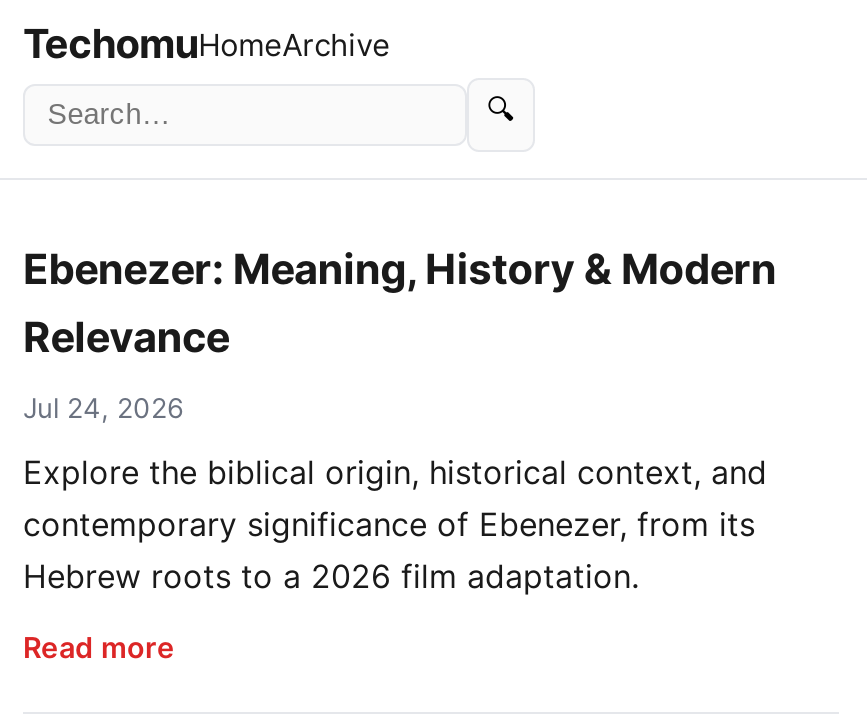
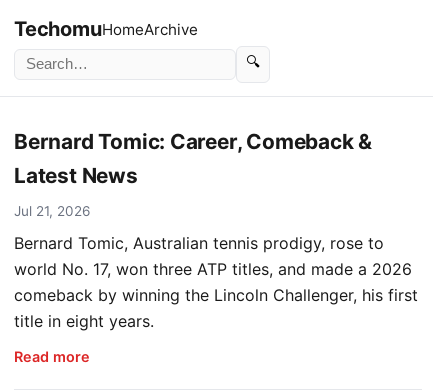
[23,245,776,363] Ebenezer: Meaning, History & Modern | Relevance -> [14,129,372,188] Bernard Tomic: Career, Comeback & | Latest News
[23,392,183,424] Jul 24, 2026 -> [14,203,90,219] Jul 21, 2026
[23,452,767,596] Explore the biblical origin, historical context, and | contemporary significance of Ebenezer, from its | Hebrew roots to a 2026 film adaptation. -> [14,233,418,331] Bernard Tomic, Australian tennis prodigy, rose to | world No. 17, won three ATP titles, and made a 2026 | comeback by winning the Lincoln Challenger, his first | title in eight years.

